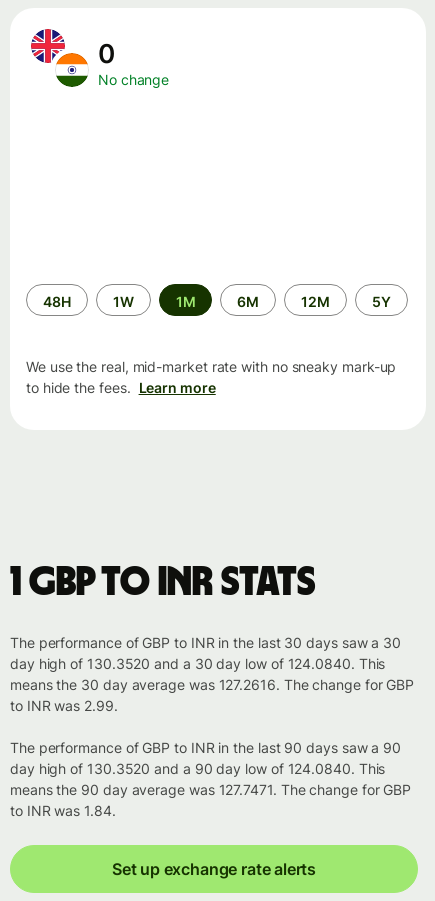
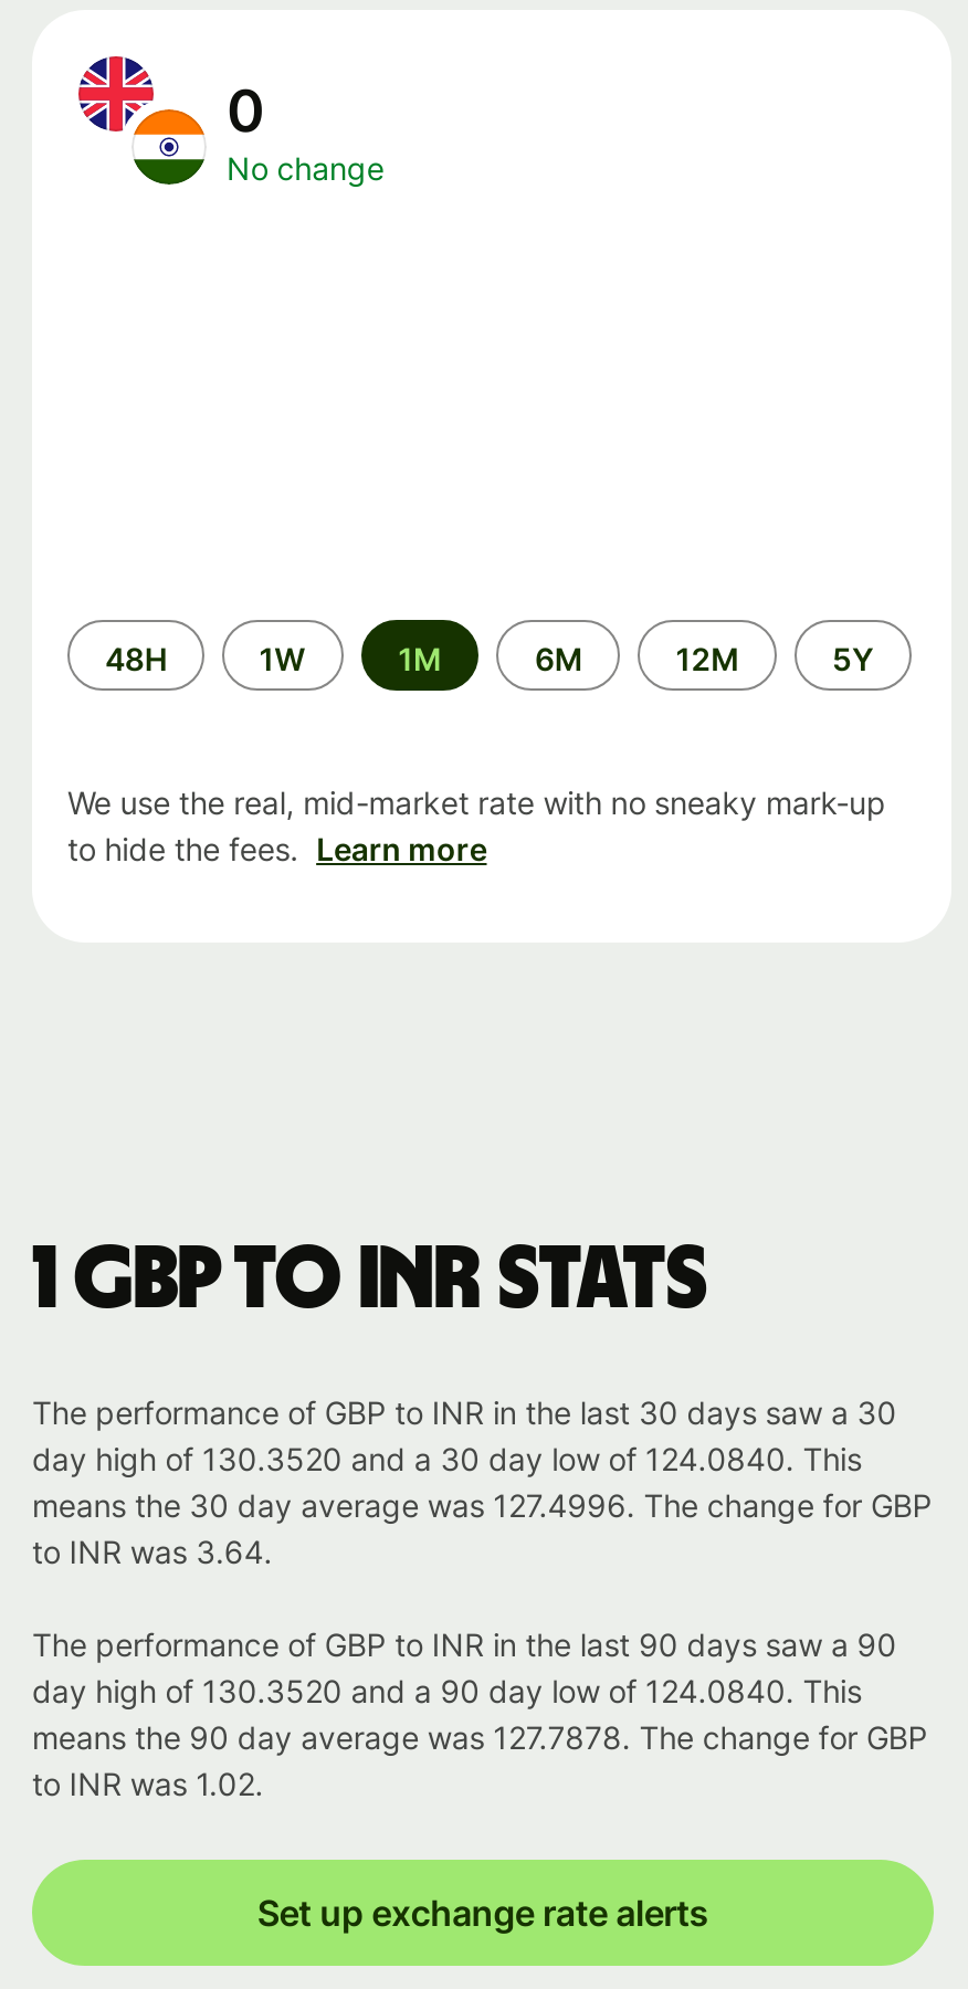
[10,676,414,693] means the 30 day average was 127.2616. The change for GBP -> [32,1486,932,1524] means the 30 day average was 127.4996. The change for GBP
[10,697,118,714] to INR was 2.99. -> [32,1533,272,1570] to INR was 3.64.
[10,781,411,798] means the 90 day average was 127.7471. The change for GBP -> [32,1718,928,1756] means the 90 day average was 127.7878. The change for GBP
[10,802,116,819] to INR was 1.84. -> [32,1765,263,1802] to INR was 1.02.

